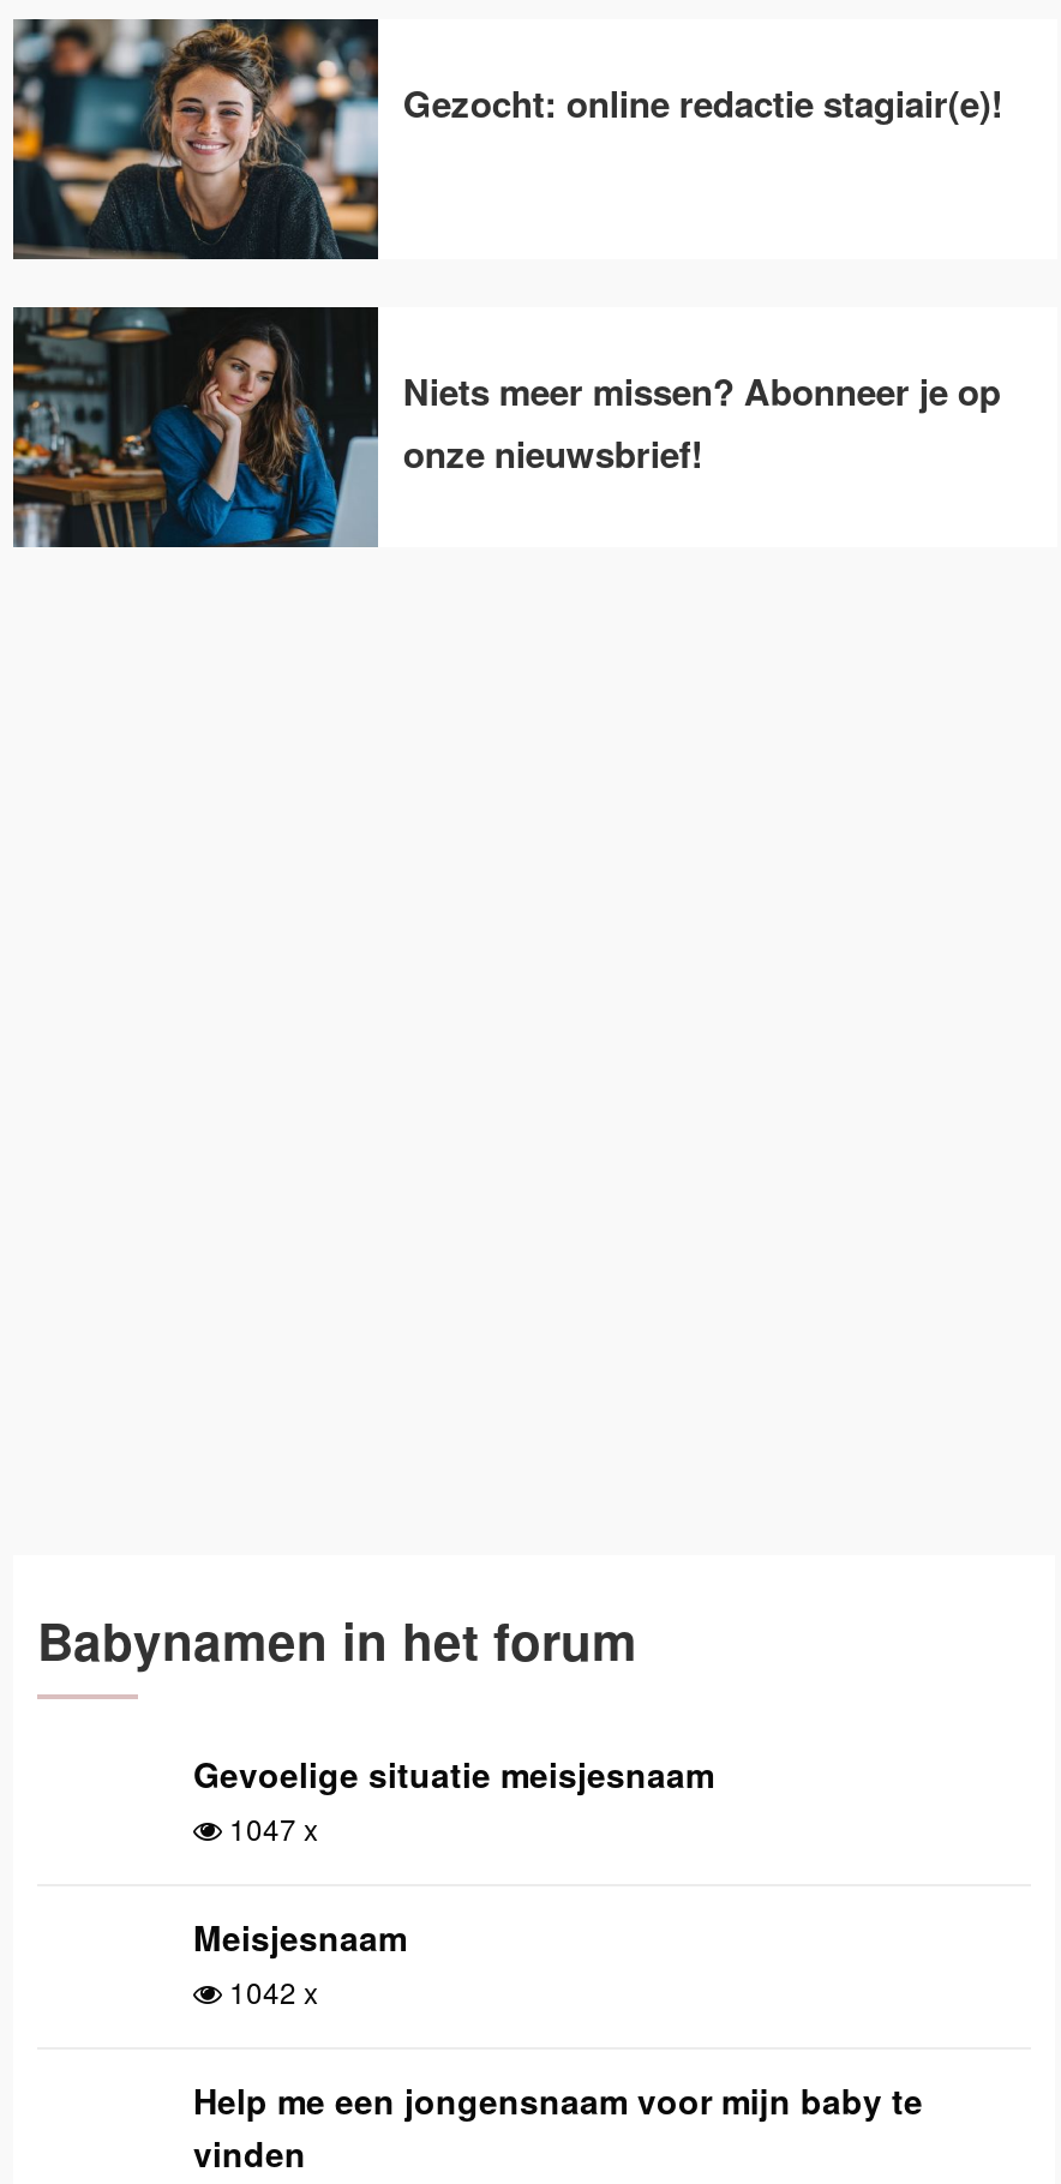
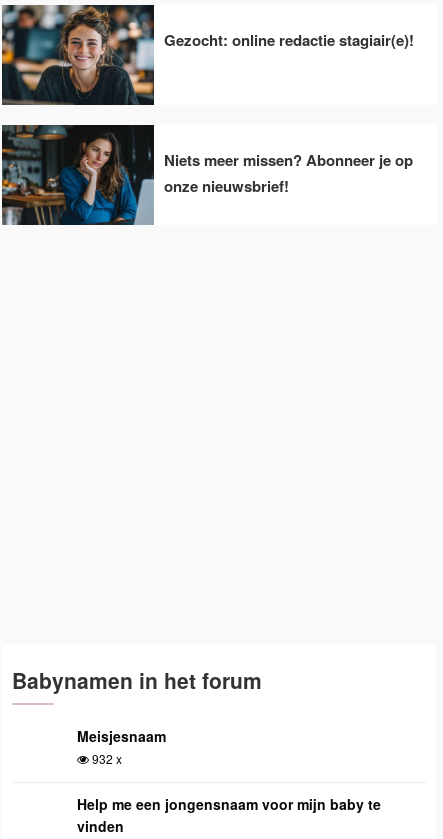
[193,1750,714,1848] Gevoelige situatie meisjesnaam | 1047 x -> none
[222,1970,318,2011] 1042 x -> [89,750,122,767] 932 x

